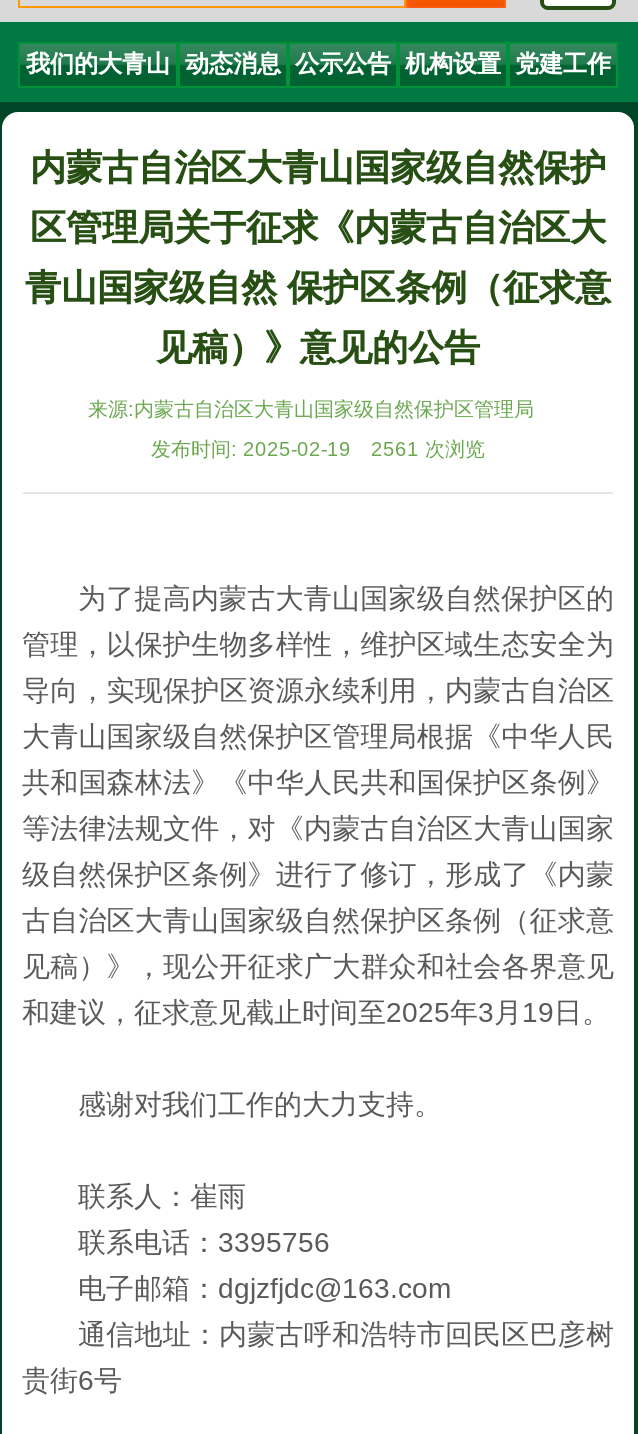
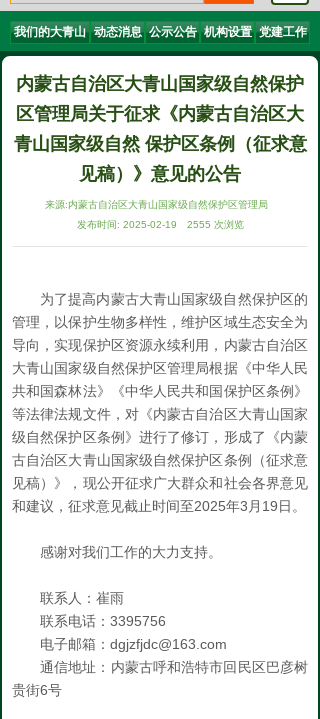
[151,438,485,460] 发布时间: 2025-02-19 2561次浏览 -> [76,219,243,230] 发布时间: 2025-02-19 2555次浏览

